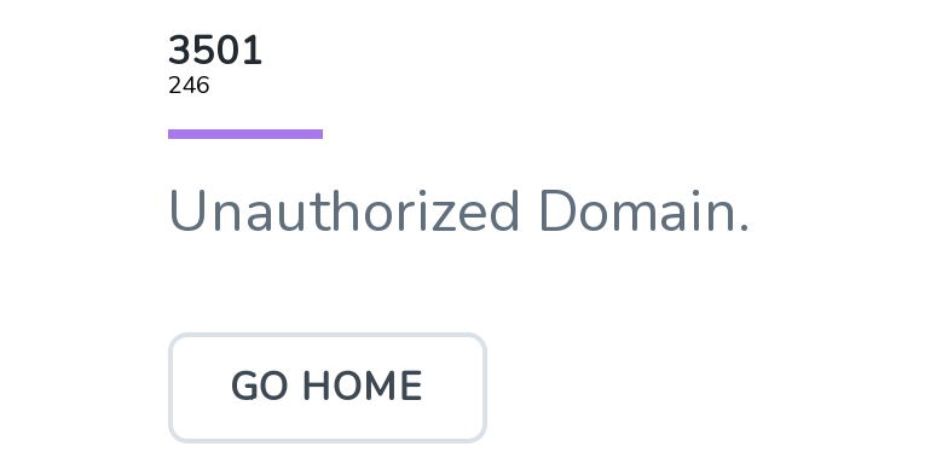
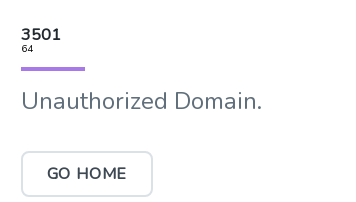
[167,69,210,103] 246 -> [20,42,32,56] 64

